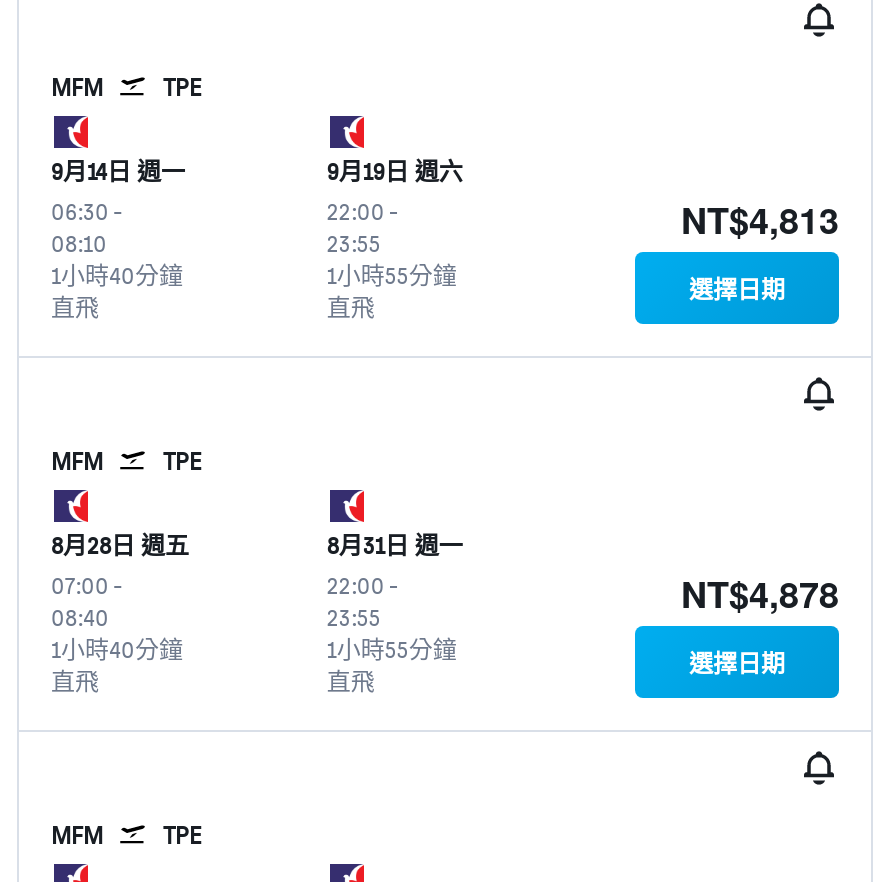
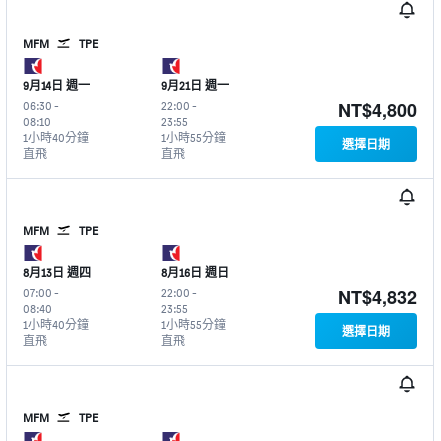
[327,156,463,186] 9月19日 週六 -> [161,78,229,93] 9月21日 週一
[681,194,839,246] NT$4,813 -> [338,97,417,123] NT$4,800
[51,530,189,560] 8月28日 週五 -> [23,265,91,280] 8月13日 週四
[327,530,463,560] 8月31日 週一 -> [161,265,229,280] 8月16日 週日
[681,568,839,620] NT$4,878 -> [338,284,417,310] NT$4,832

